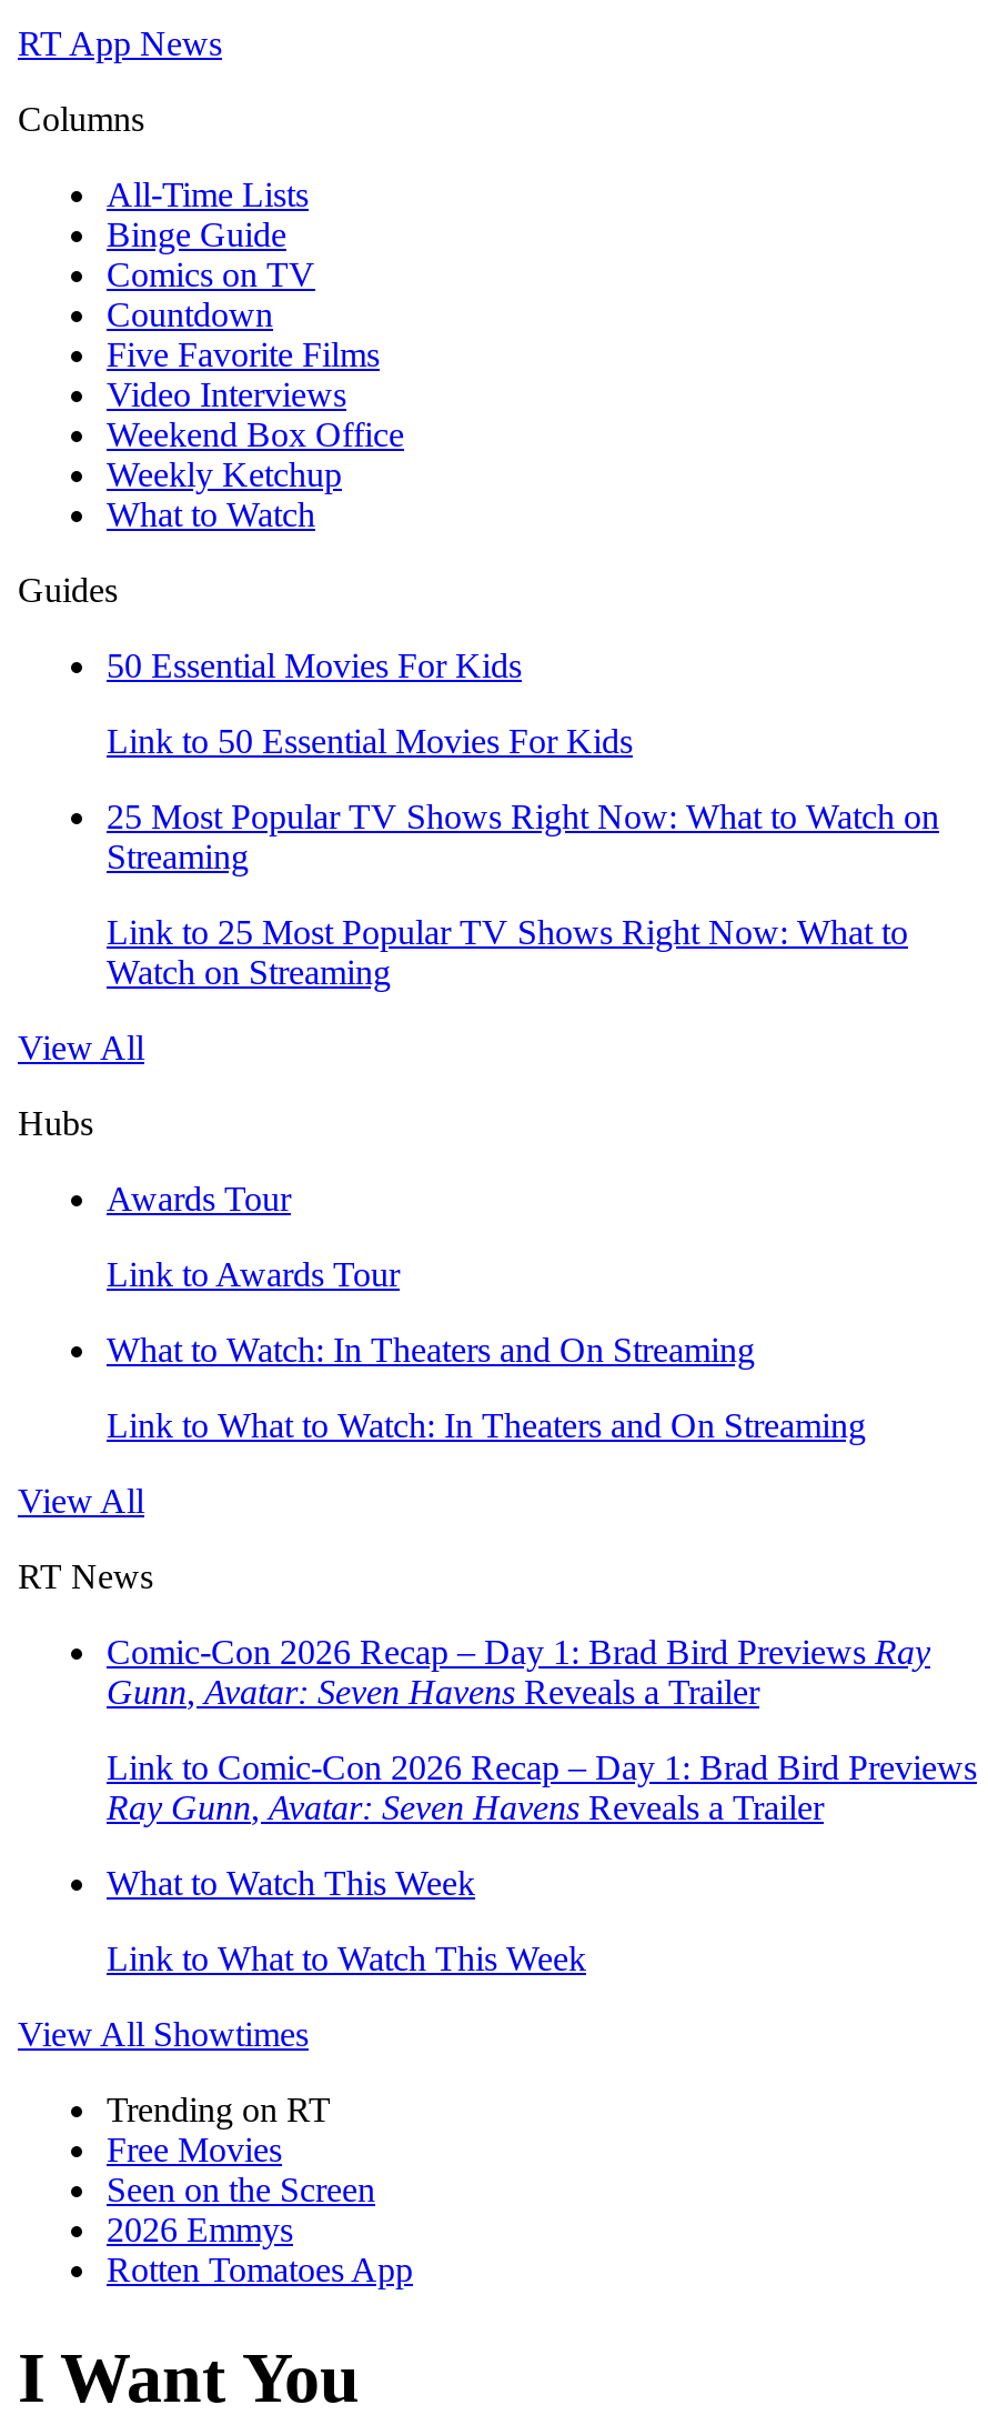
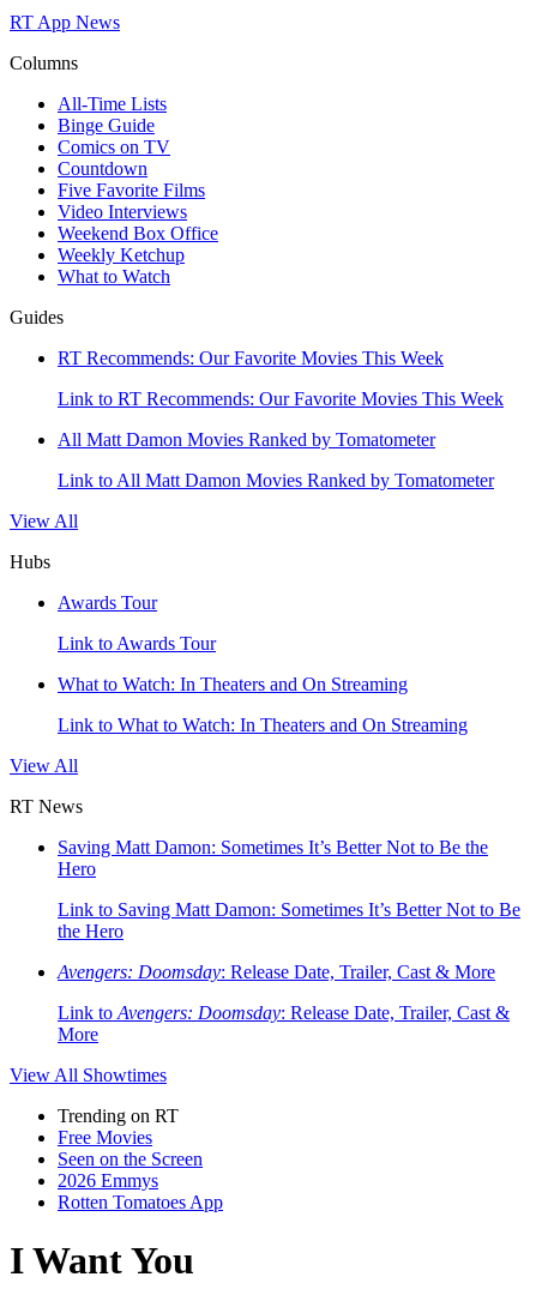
[107,647,522,684] 50 Essential Movies For Kids -> [58,348,444,368] RT Recommends: Our Favorite Movies This Week
[107,722,633,760] Link to 50 Essential Movies For Kids -> [58,389,504,409] Link to RT Recommends: Our Favorite Movies This Week
[107,798,939,875] 25 Most Popular TV Shows Right Now: What to Watch on | Streaming -> [58,429,435,450] All Matt Damon Movies Ranked by Tomatometer
[107,913,908,991] Link to 25 Most Popular TV Shows Right Now: What to | Watch on Streaming -> [58,470,494,490] Link to All Matt Damon Movies Ranked by Tomatometer
moved [18,1029,866,1595] -> [10,511,468,817]: View All | Hubs | Awards Tour | Link to Awards Tour | What to Watch: In Theaters and On Streaming | Link to What to Watch: In Theaters and On Streaming | View All | RT News
[107,1633,930,1711] Comic-Con 2026 Recap – Day 1: Brad Bird Previews Ray | Gunn, Avatar: Seven Havens Reveals a Trailer -> [58,837,488,879] Saving Matt Damon: Sometimes It’s Better Not to Be the | Hero
[107,1748,977,1826] Link to Comic-Con 2026 Recap – Day 1: Brad Bird Previews | Ray Gunn, Avatar: Seven Havens Reveals a Trailer -> [58,899,520,941] Link to Saving Matt Damon: Sometimes It’s Better Not to Be | the Hero
[107,1864,475,1902] What to Watch This Week -> [58,962,495,982] Avengers: Doomsday: Release Date, Trailer, Cast & More
[107,1940,586,1977] Link to What to Watch This Week -> [58,1002,510,1044] Link to Avengers: Doomsday: Release Date, Trailer, Cast & | More

